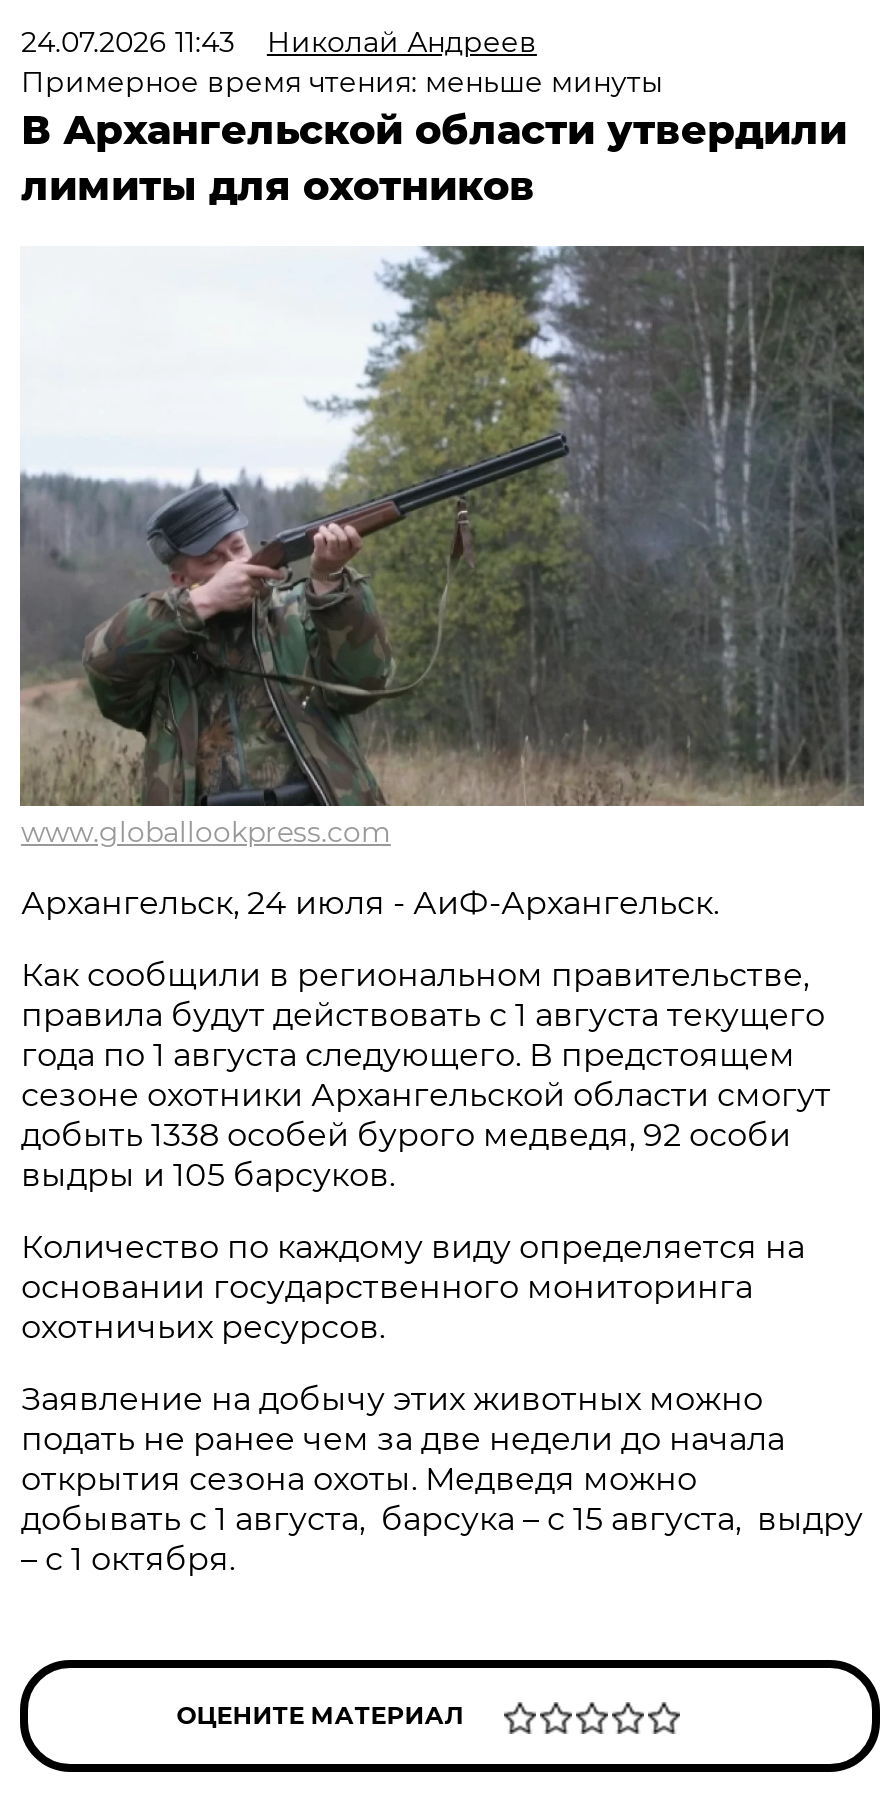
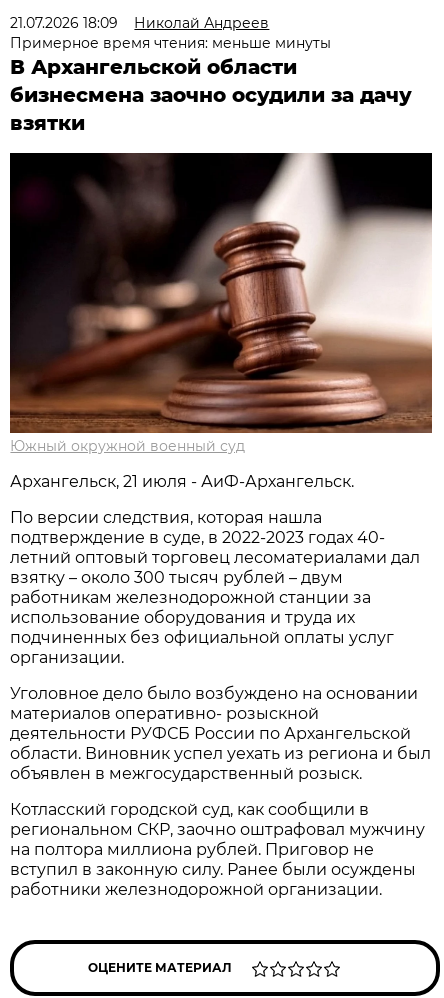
[21,24,537,60] 24.07.2026 11:43 Николай Андреев -> [10,14,269,32] 21.07.2026 18:09 Николай Андреев
[21,106,847,210] В Архангельской области утвердили | лимиты для охотников -> [10,55,412,135] В Архангельской области | бизнесмена заочно осудили за дачу | взятки
[18,244,866,850] [image] | www.globallookpress.com -> [9,195,433,455] [image] | Южный окружной военный суд
[21,884,719,922] Архангельск, 24 июля - АиФ-Архангельск. -> [10,472,354,491] Архангельск, 21 июля - АиФ-Архангельск.
[21,956,831,1194] Как сообщили в региональном правительстве, | правила будут действовать с 1 августа текущего | года по 1 августа следующего. В предстоящем | сезоне охотники Архангельской области смогут | добыть 1338 особей бурого медведя, 92 особи | выдры и 105 барсуков. -> [10,508,420,667] По версии следствия, которая нашла | подтверждение в суде, в 2022-2023 годах 40- | летний оптовый торговец лесоматериалами дал | взятку – около 300 тысяч рублей – двум | работникам железнодорожной станции за | использование оборудования и труда их | подчиненных без официальной оплаты услуг | организации.
[21,1228,805,1346] Количество по каждому виду определяется на | основании государственного мониторинга | охотничьих ресурсов. -> [10,684,431,783] Уголовное дело было возбуждено на основании | материалов оперативно- розыскной | деятельности РУФСБ России по Архангельской | области. Виновник успел уехать из региона и был | объявлен в межгосударственный розыск.
[21,1380,863,1578] Заявление на добычу этих животных можно | подать не ранее чем за две недели до начала | открытия сезона охоты. Медведя можно | добывать с 1 августа, барсука – с 15 августа, выдру | – с 1 октября. -> [10,800,425,899] Котласский городской суд, как сообщили в | региональном СКР, заочно оштрафовал мужчину | на полтора миллиона рублей. Приговор не | вступил в законную силу. Ранее были осуждены | работники железнодорожной организации.

